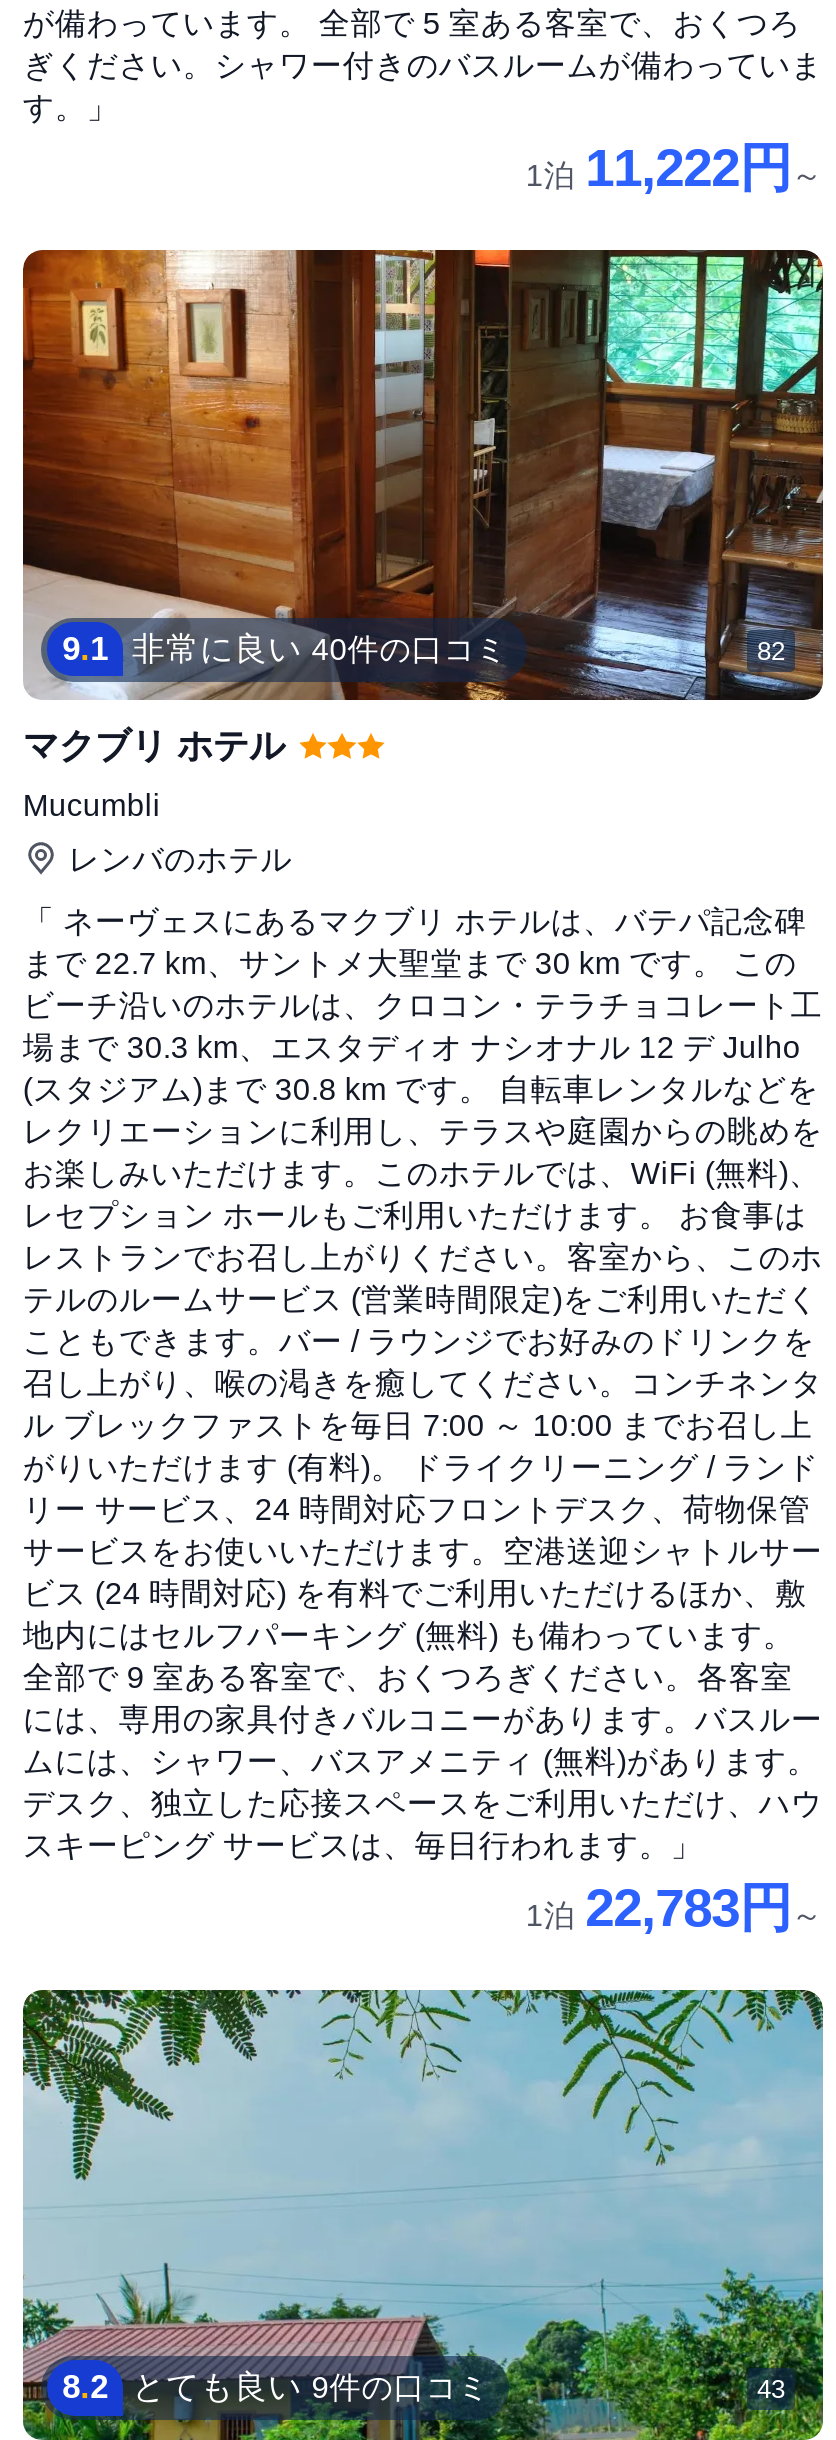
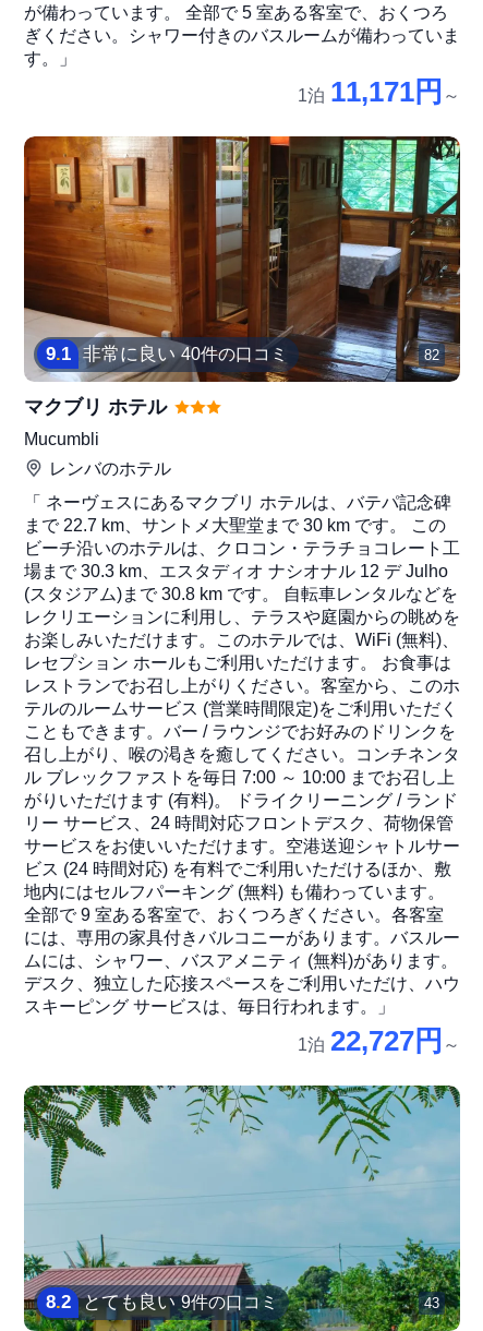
[526,139,823,199] 1泊 11,222円～ -> [298,76,460,108] 1泊 11,171円～
[526,1877,823,1937] 1泊 22,783円～ -> [298,1024,460,1057] 1泊 22,727円～

